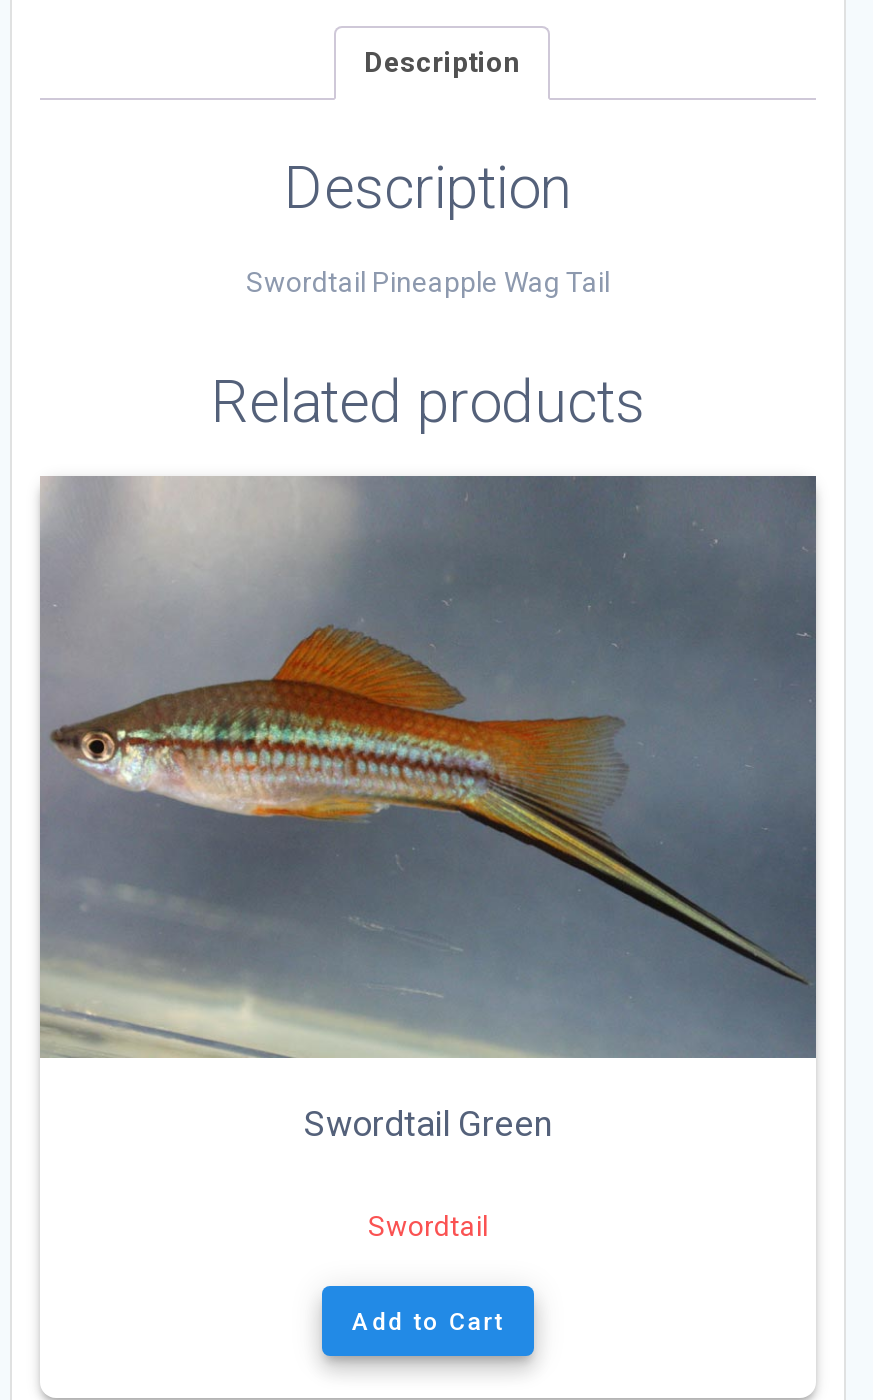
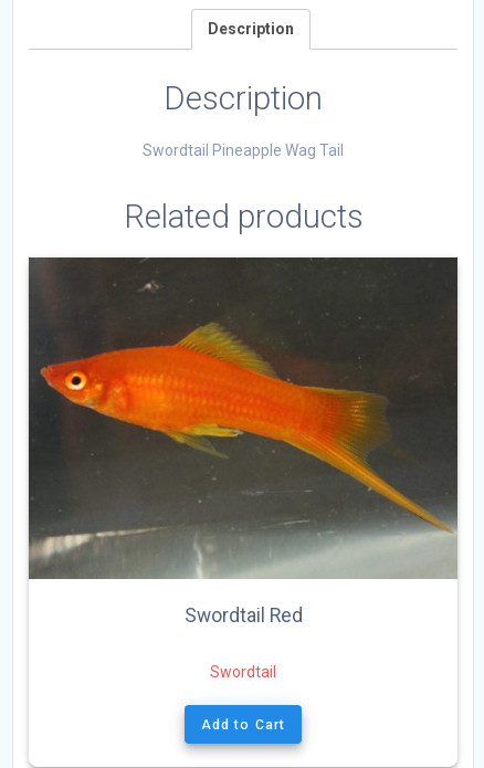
[38,474,816,1144] [image] | Swordtail Green -> [29,257,457,627] [image] | Swordtail Red

